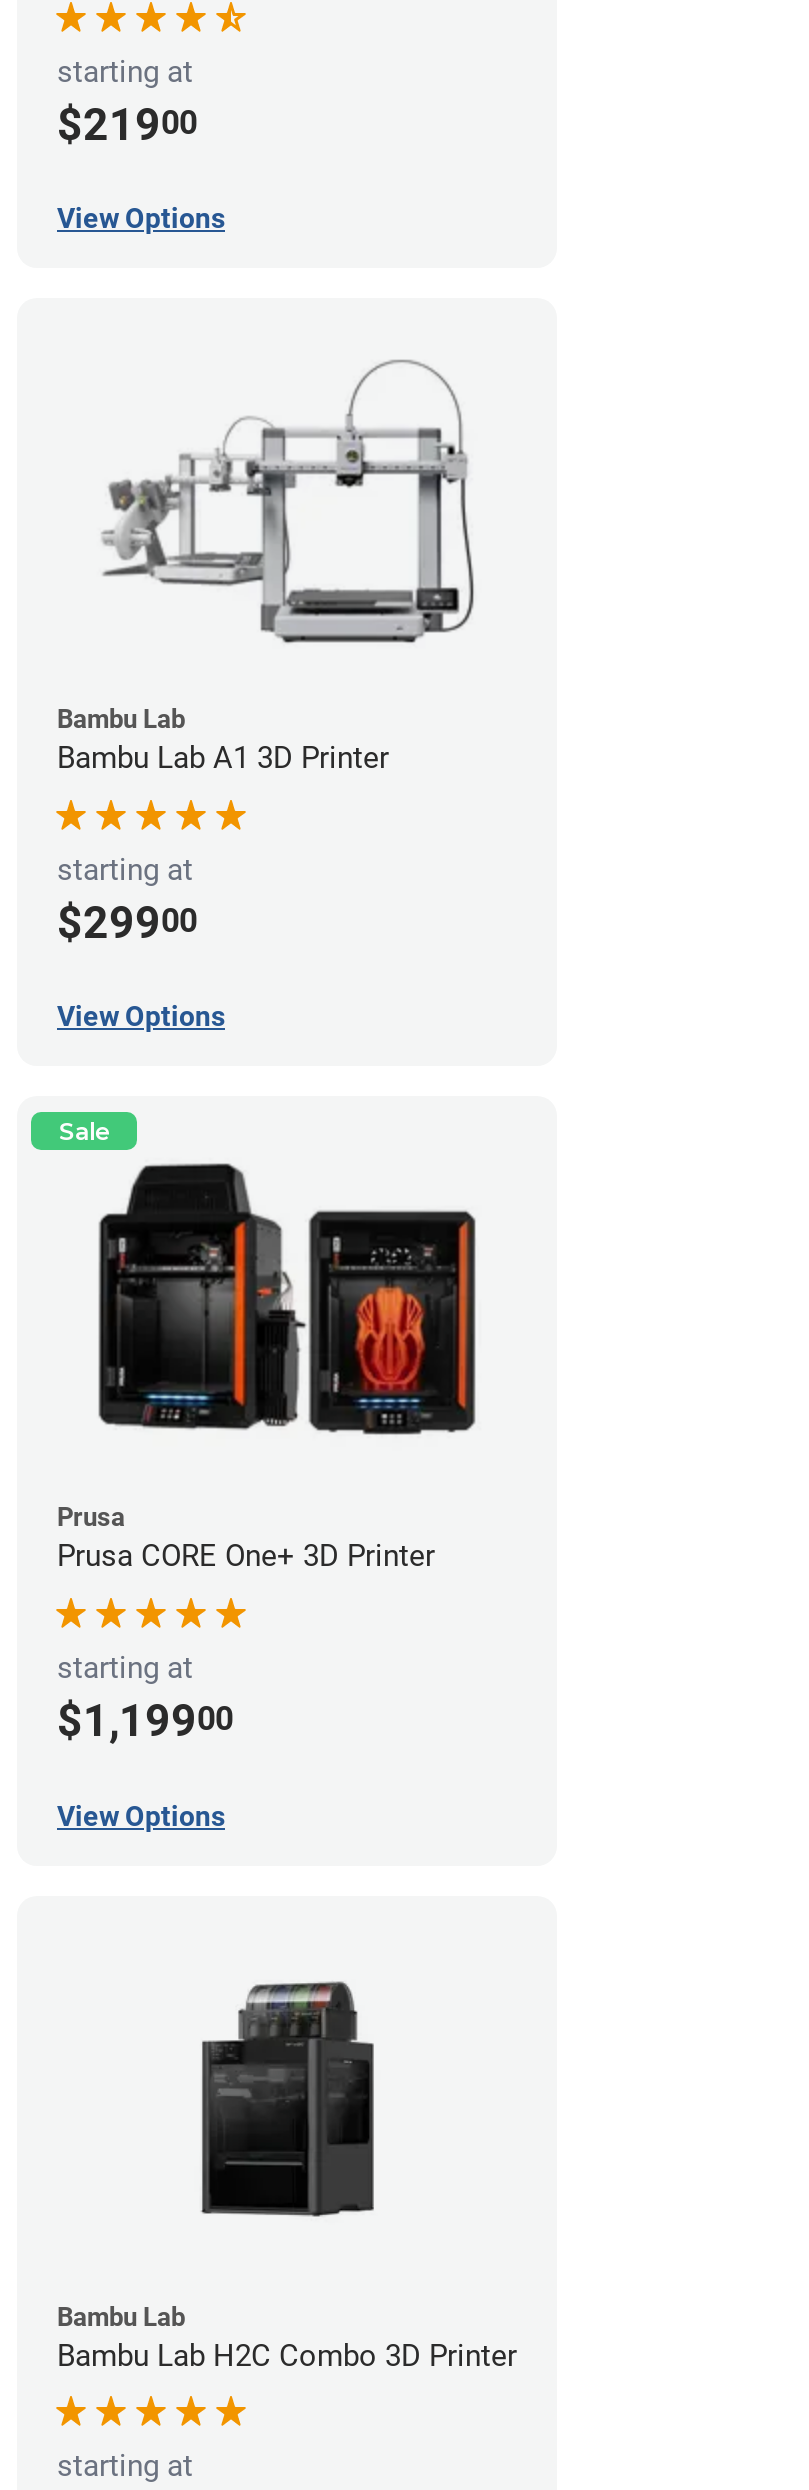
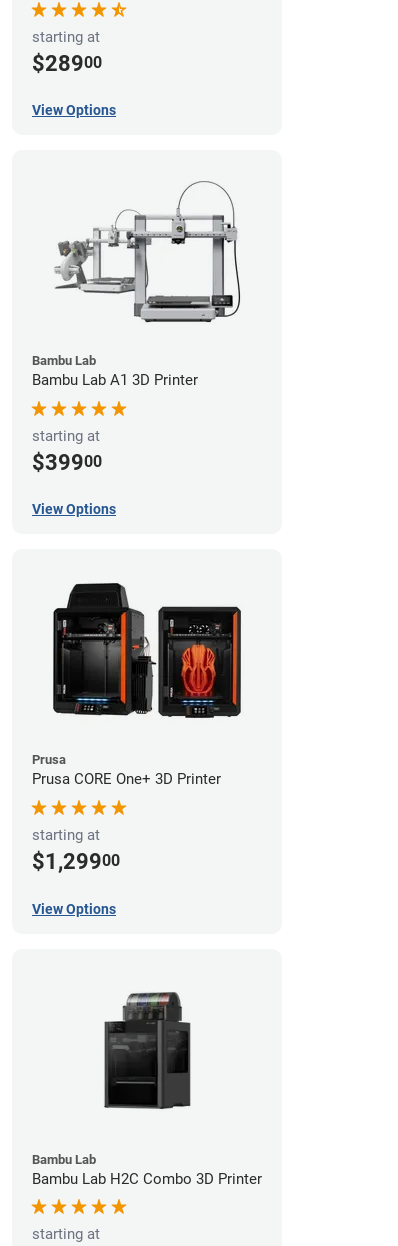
[57,99,197,149] $21900 -> [32,50,102,75] $28900
[57,898,197,948] $29900 -> [32,450,102,475] $39900
[59,1116,109,1146] Sale -> none
[57,1696,233,1746] $1,19900 -> [32,849,120,874] $1,29900

